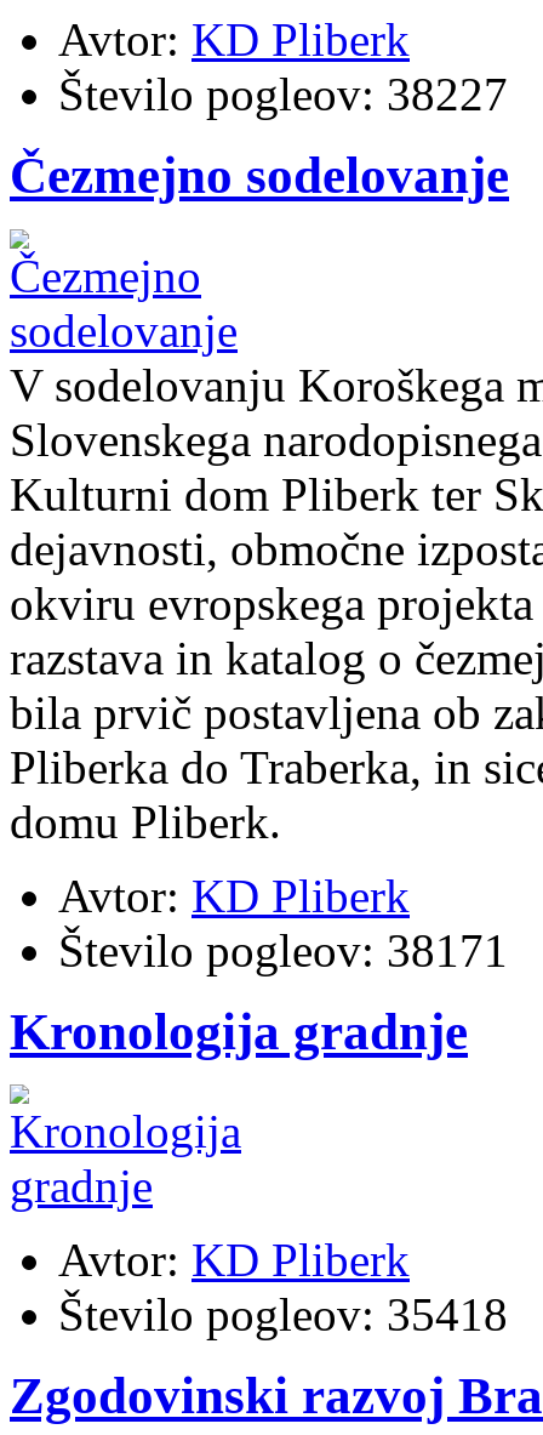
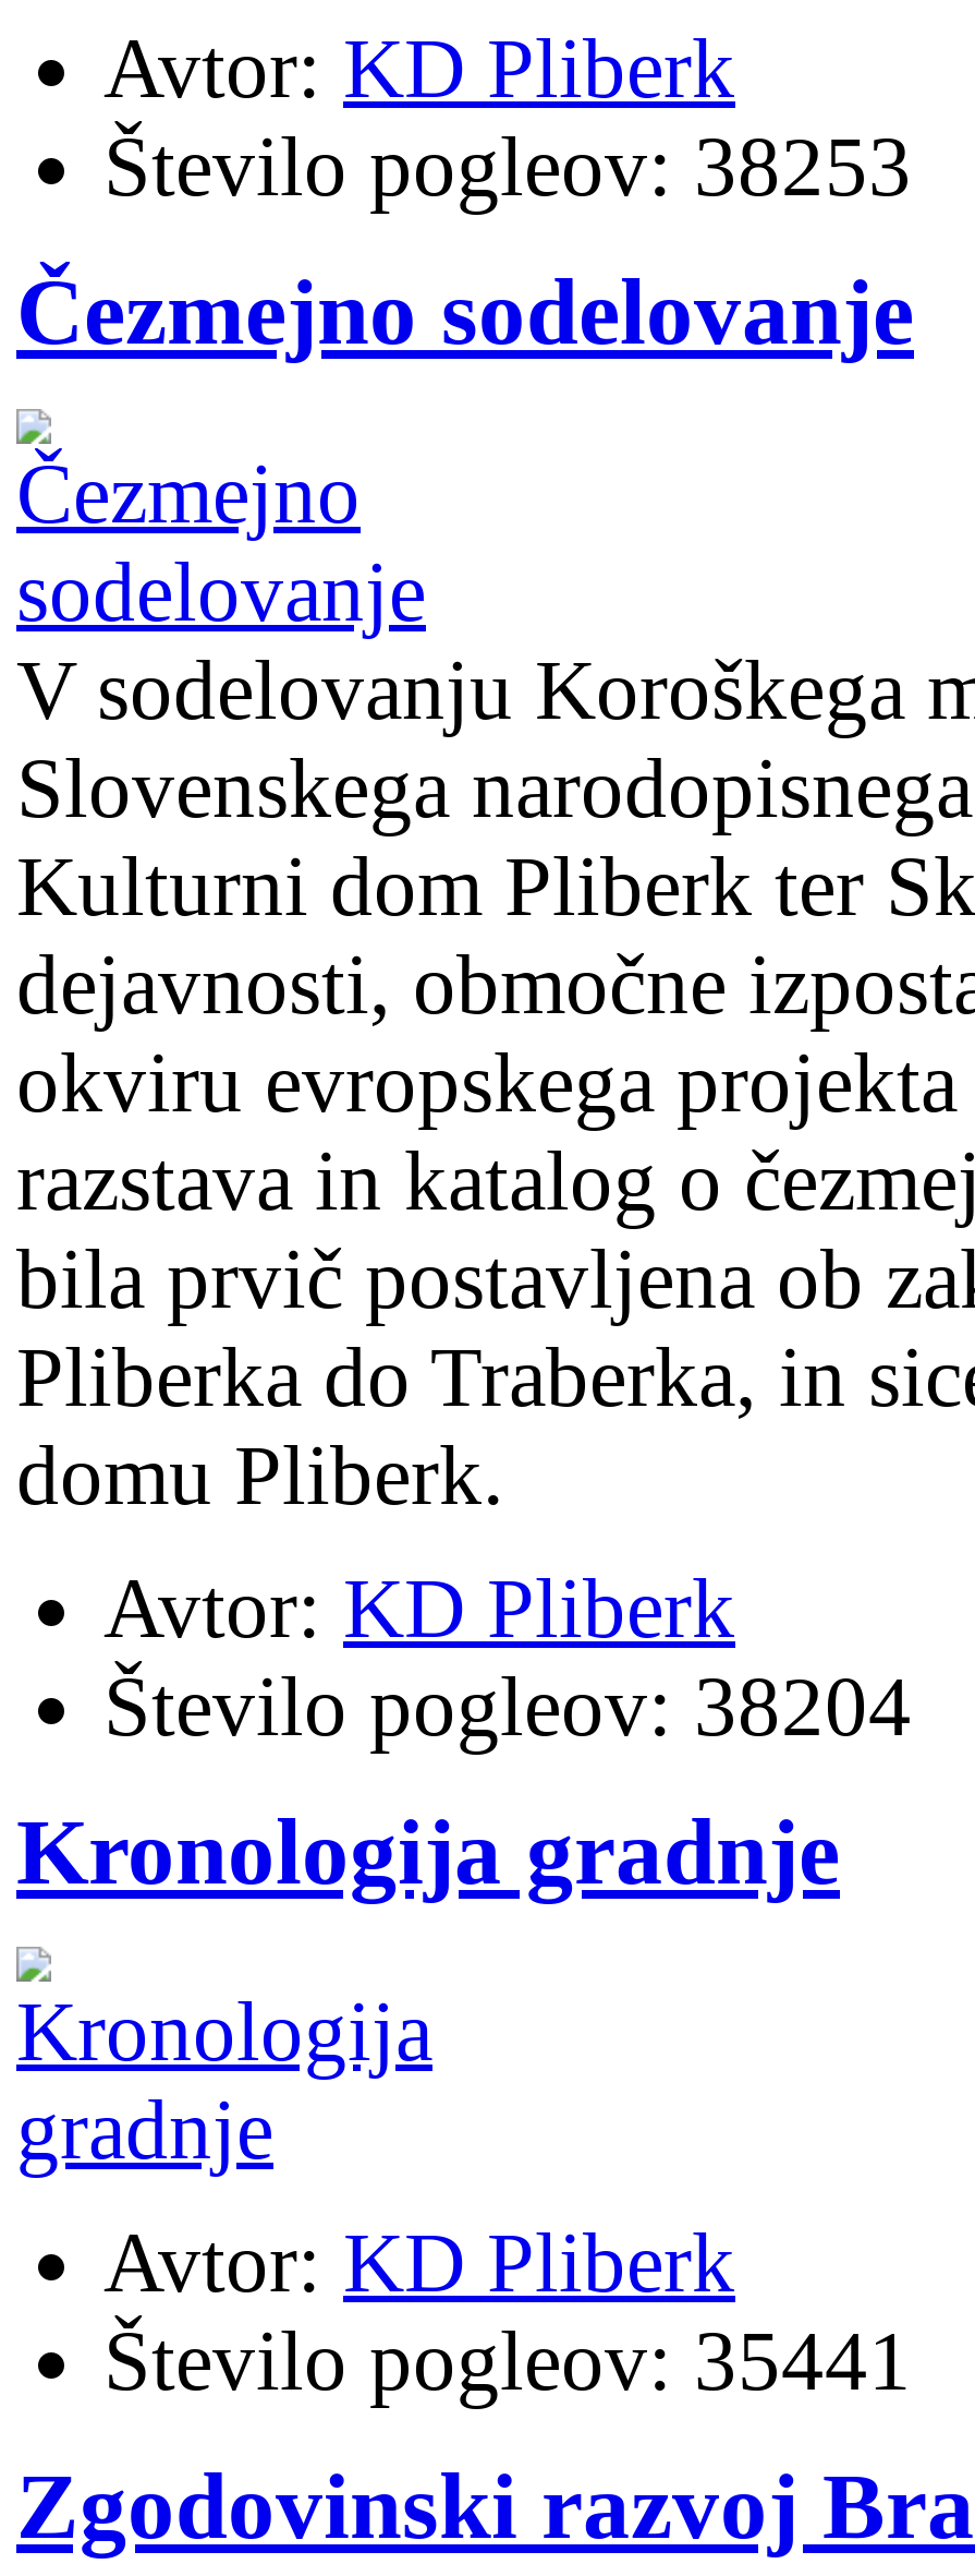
[58,68,508,120] Število pogleov: 38227 -> [103,118,912,212] Število pogleov: 38253
[58,924,508,976] Število pogleov: 38171 -> [103,1658,912,1752] Število pogleov: 38204
[58,1289,508,1341] Število pogleov: 35418 -> [103,2314,912,2408] Število pogleov: 35441

